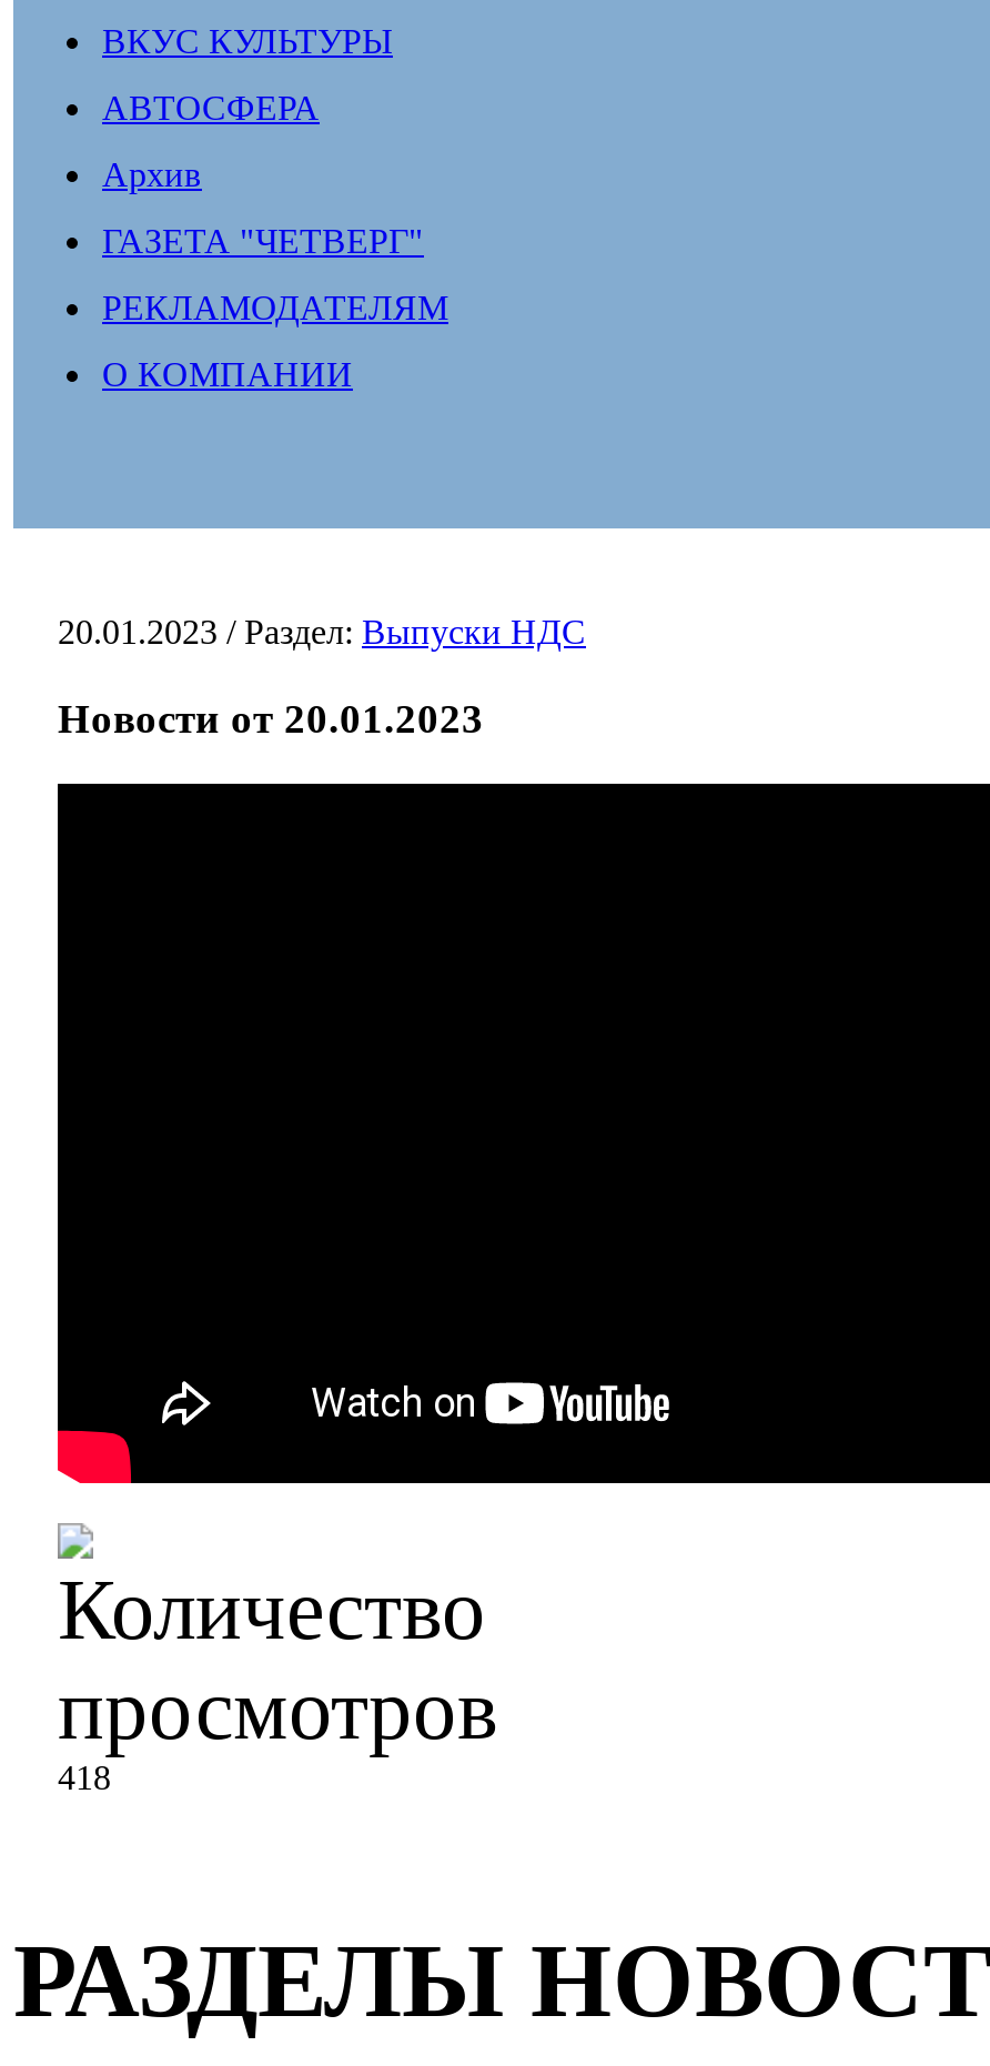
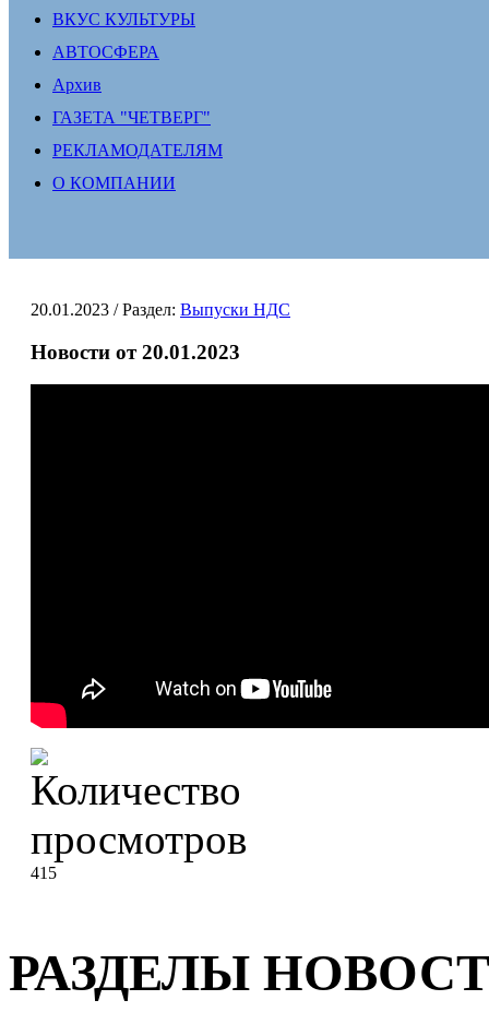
[58,1759,111,1797] 418 -> [31,864,57,883] 415

